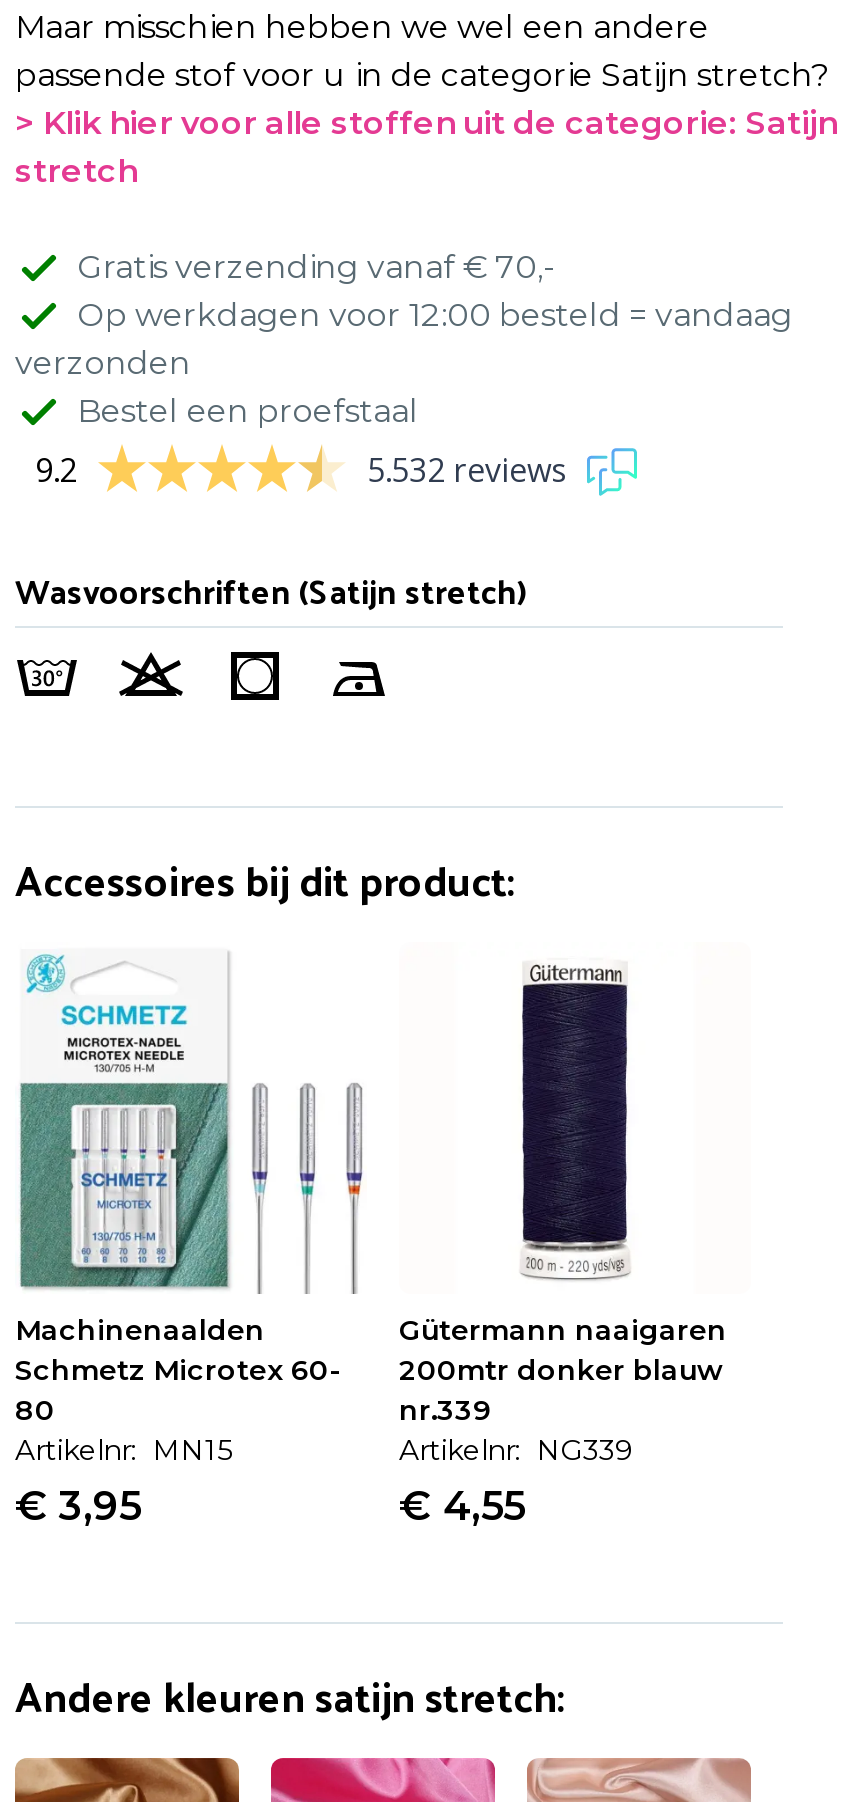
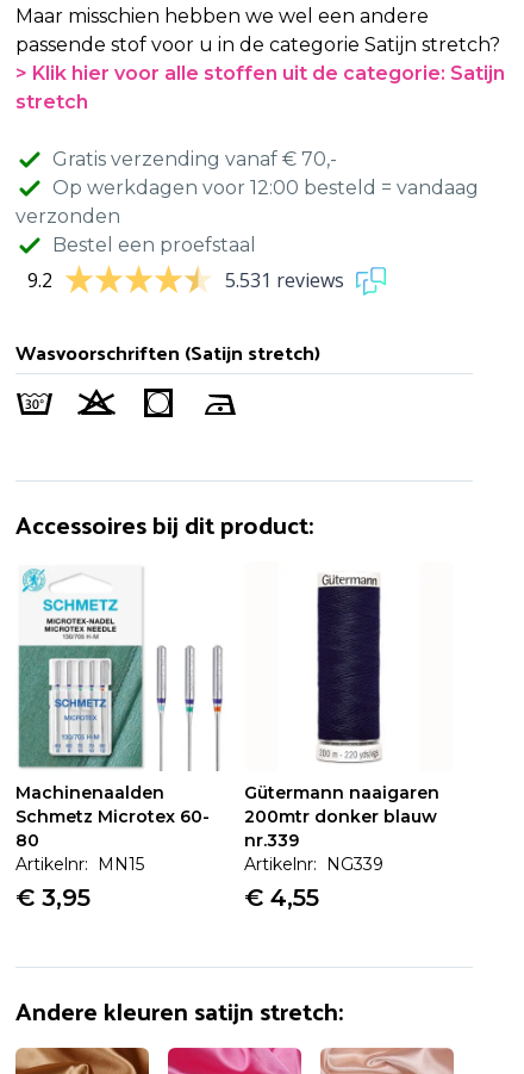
[367,449,567,493] 5.532 reviews -> [225,267,344,294] 5.531 reviews

